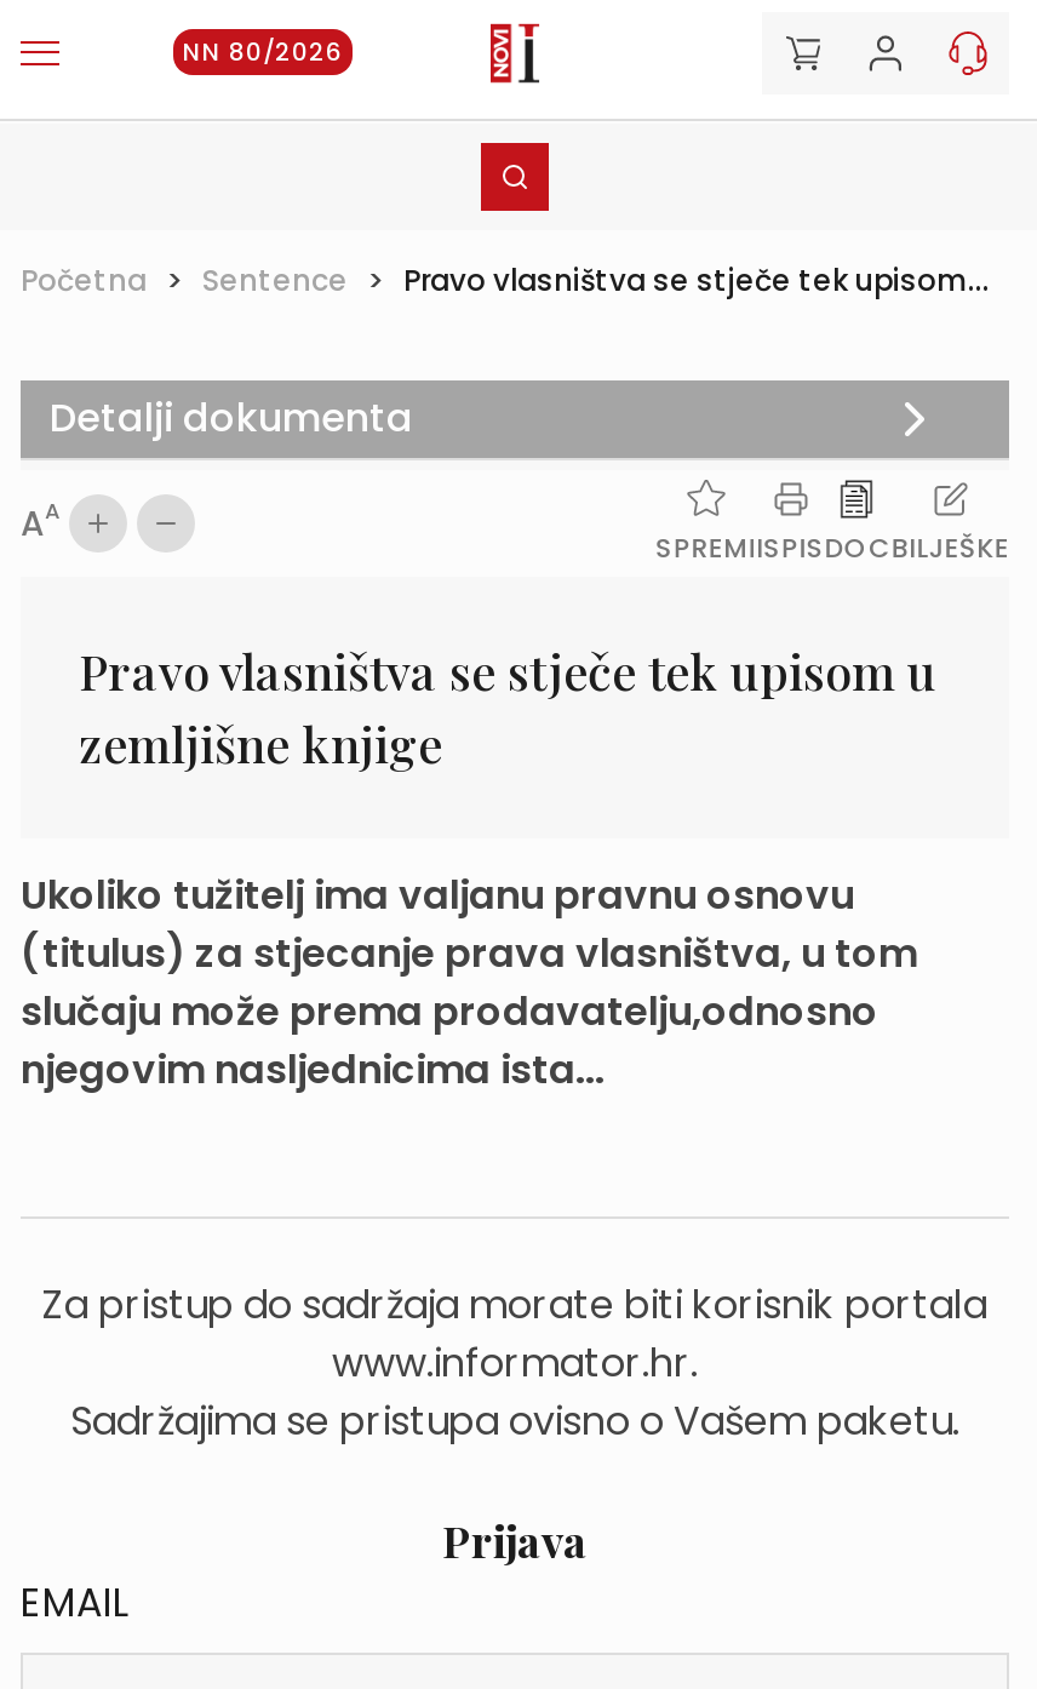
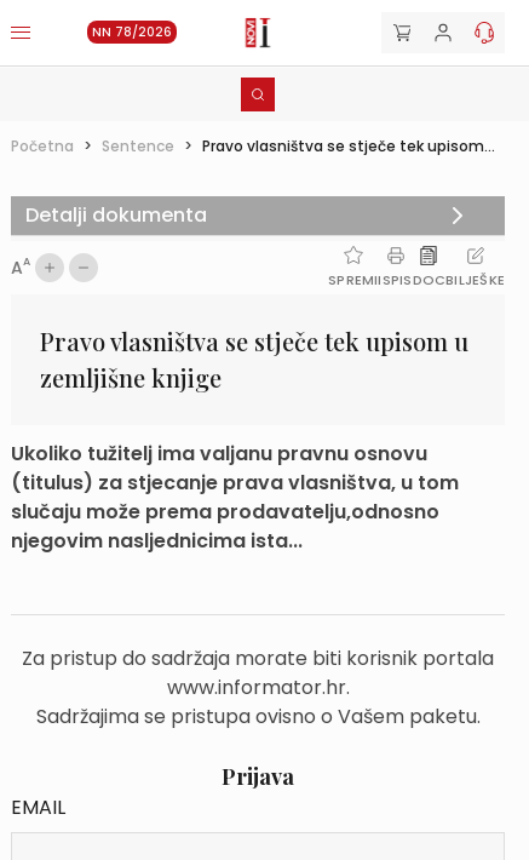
[183,34,343,70] NN 80/2026 -> [92,23,172,41] NN 78/2026

